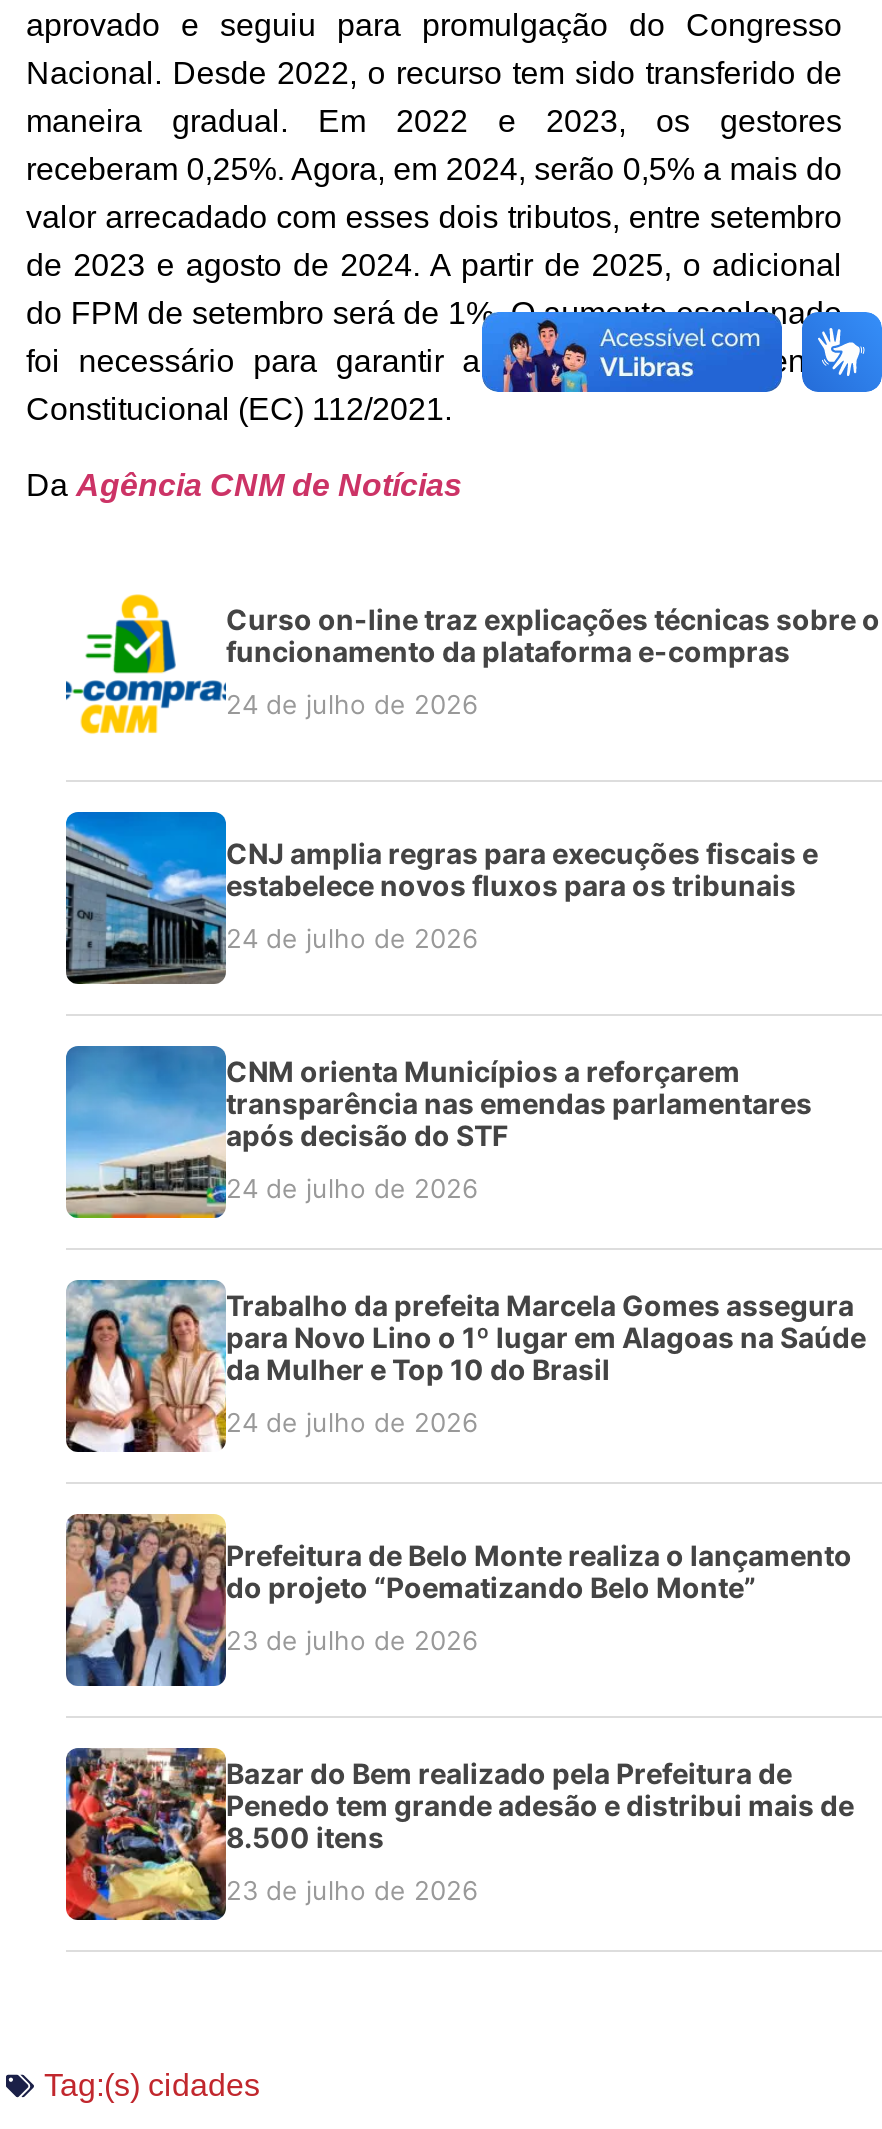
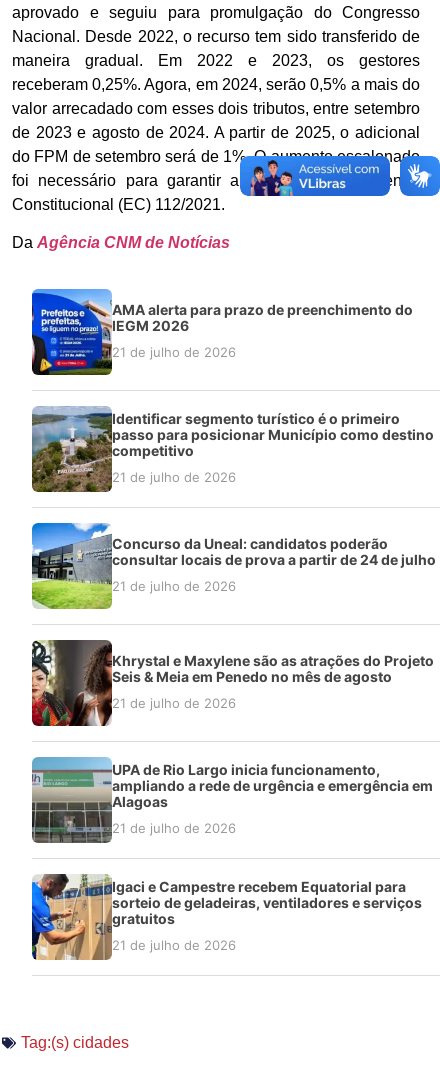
[64,578,880,750] [image] | Curso on-line traz explicações técnicas sobre o | funcionamento da plataforma e-compras -> [31,288,413,376] [image] | AMA alerta para prazo de preenchimento do | IEGM 2026
[226,688,478,720] 24 de julho de 2026 -> [112,344,236,360] 21 de julho de 2026
[64,810,818,986] [image] | CNJ amplia regras para execuções fiscais e | estabelece novos fluxos para os tribunais -> [31,406,434,493] [image] | Identificar segmento turístico é o primeiro | passo para posicionar Município como destino | competitivo
[226,922,478,954] 24 de julho de 2026 -> [112,469,236,485] 21 de julho de 2026
[64,1044,812,1220] [image] | CNM orienta Municípios a reforçarem | transparência nas emendas parlamentares | após decisão do STF -> [31,523,436,610] [image] | Concurso da Uneal: candidatos poderão | consultar locais de prova a partir de 24 de julho
[226,1172,478,1204] 24 de julho de 2026 -> [112,578,236,594] 21 de julho de 2026
[64,1278,866,1454] [image] | Trabalho da prefeita Marcela Gomes assegura | para Novo Lino o 1º lugar em Alagoas na Saúde | da Mulher e Top 10 do Brasil -> [31,639,434,727] [image] | Khrystal e Maxylene são as atrações do Projeto | Seis & Meia em Penedo no mês de agosto
[226,1406,478,1438] 24 de julho de 2026 -> [112,695,236,711] 21 de julho de 2026
[64,1512,852,1688] [image] | Prefeitura de Belo Monte realiza o lançamento | do projeto “Poematizando Belo Monte” -> [31,756,433,844] [image] | UPA de Rio Largo inicia funcionamento, | ampliando a rede de urgência e emergência em | Alagoas
[226,1624,478,1656] 23 de julho de 2026 -> [112,820,236,836] 21 de julho de 2026
[64,1746,854,1922] [image] | Bazar do Bem realizado pela Prefeitura de | Penedo tem grande adesão e distribui mais de | 8.500 itens -> [31,873,422,961] [image] | Igaci e Campestre recebem Equatorial para | sorteio de geladeiras, ventiladores e serviços | gratuitos
[226,1874,478,1906] 23 de julho de 2026 -> [112,937,236,953] 21 de julho de 2026

